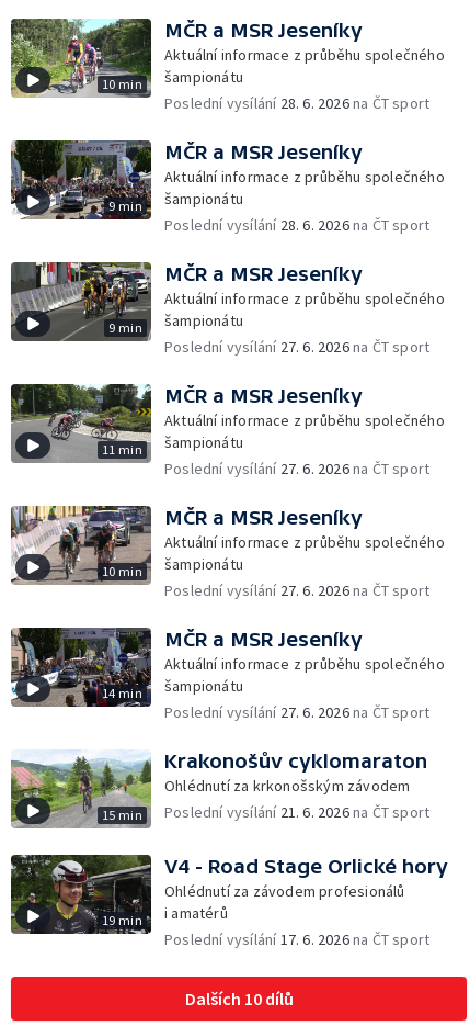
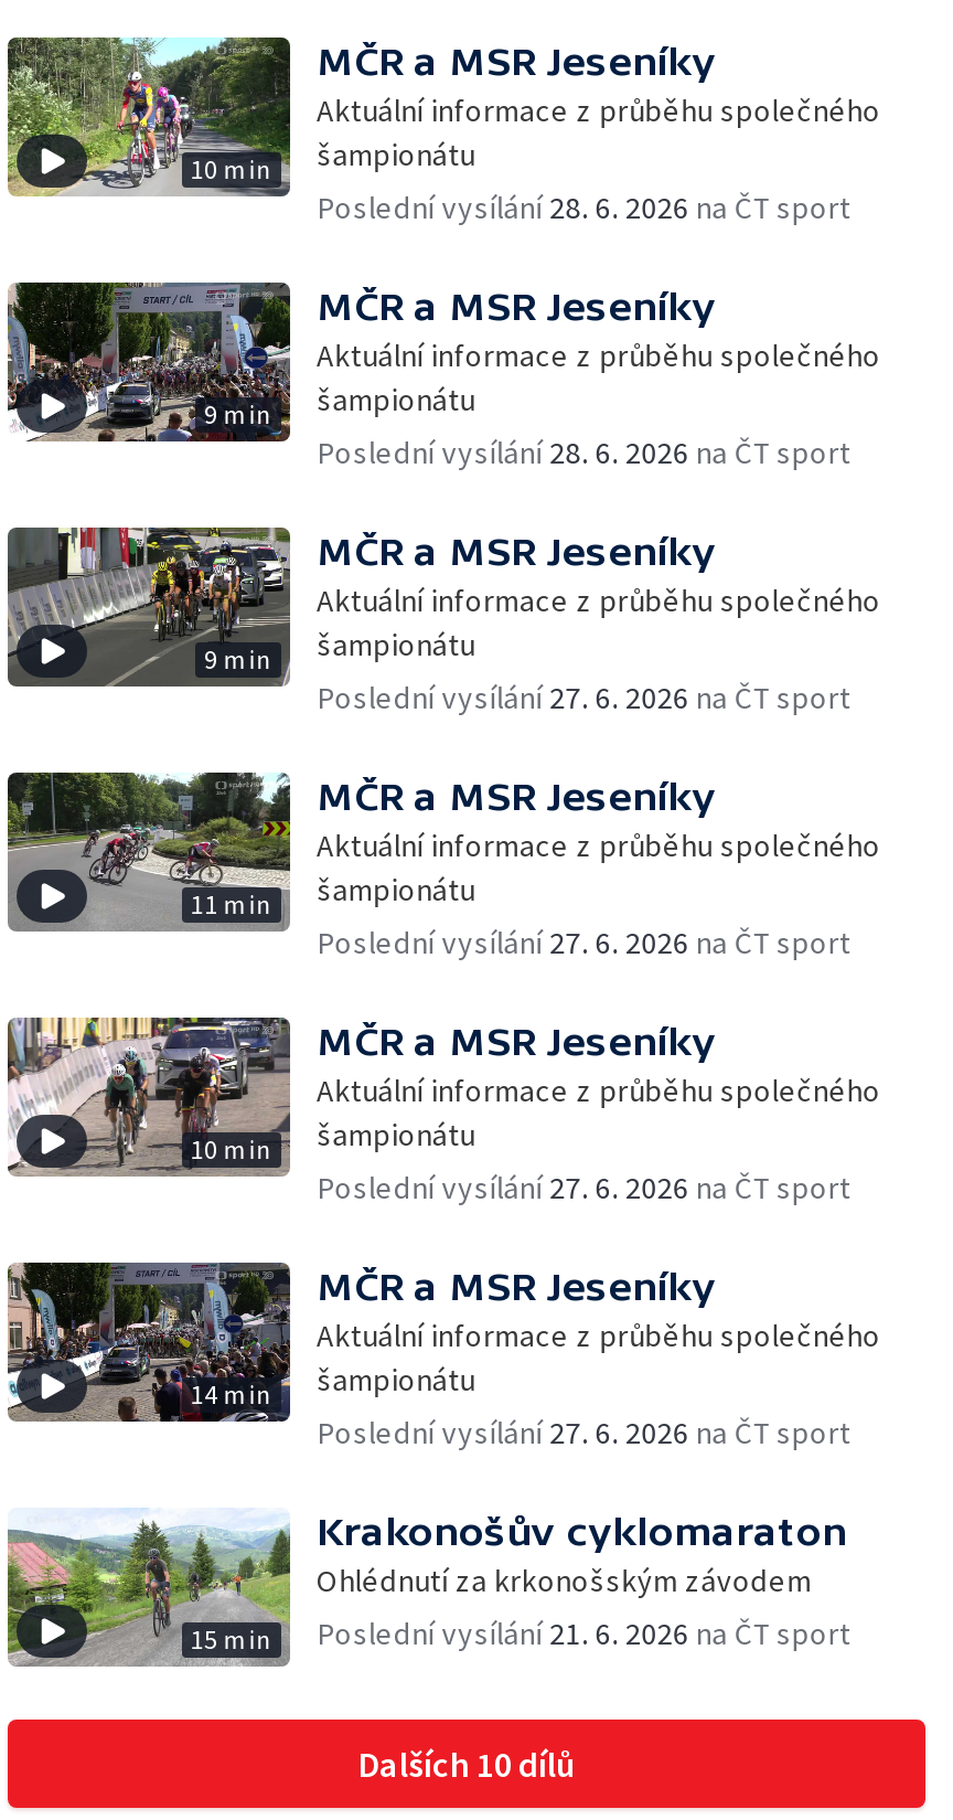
[10,854,149,935] [image] | 19 min -> none
[164,855,448,949] V4 - Road Stage Orlické hory | Ohlédnutí za závodem profesionálů | i amatérů | Poslední vysílání 17. 6. 2026 na ČT sport -> none

